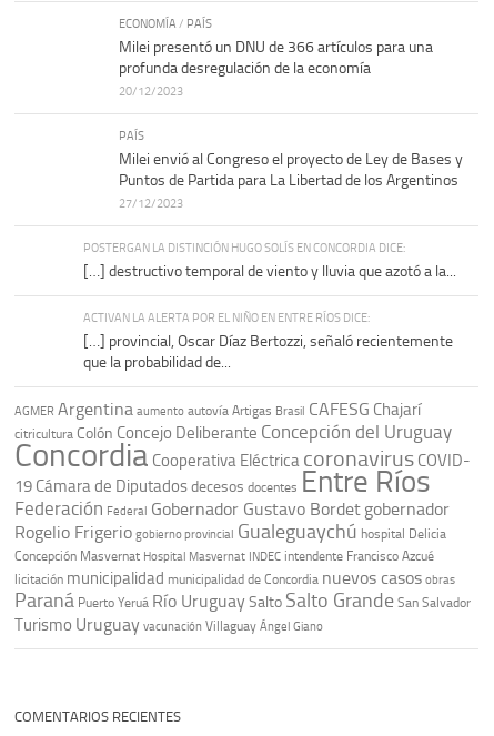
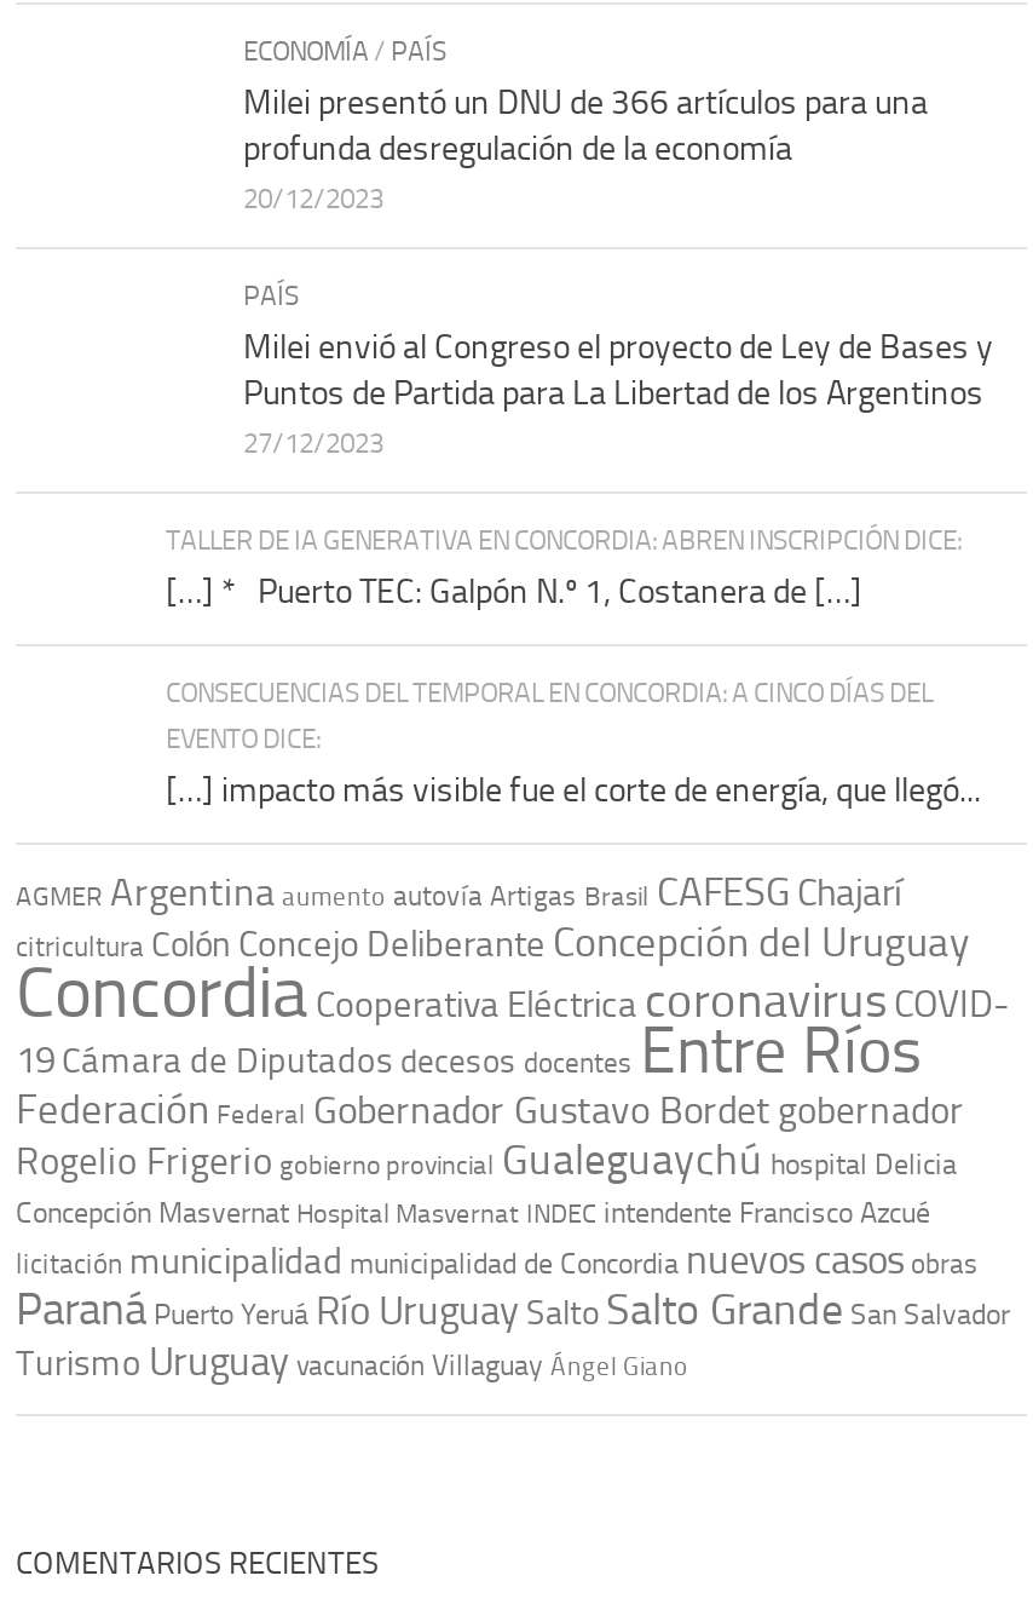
[83,240,456,281] POSTERGAN LA DISTINCIÓN HUGO SOLÍS EN CONCORDIA DICE: | […] destructivo temporal de viento y lluvia que azotó a la... -> [166,524,962,613] TALLER DE IA GENERATIVA EN CONCORDIA: ABREN INSCRIPCIÓN DICE: | […] * Puerto TEC: Galpón N.º 1, Costanera de […]
[83,310,453,372] ACTIVAN LA ALERTA POR EL NIÑO EN ENTRE RÍOS DICE: | […] provincial, Oscar Díaz Bertozzi, señaló recientemente | que la probabilidad de... -> [166,676,981,812] CONSECUENCIAS DEL TEMPORAL EN CONCORDIA: A CINCO DÍAS DEL | EVENTO DICE: | […] impacto más visible fue el corte de energía, que llegó...

